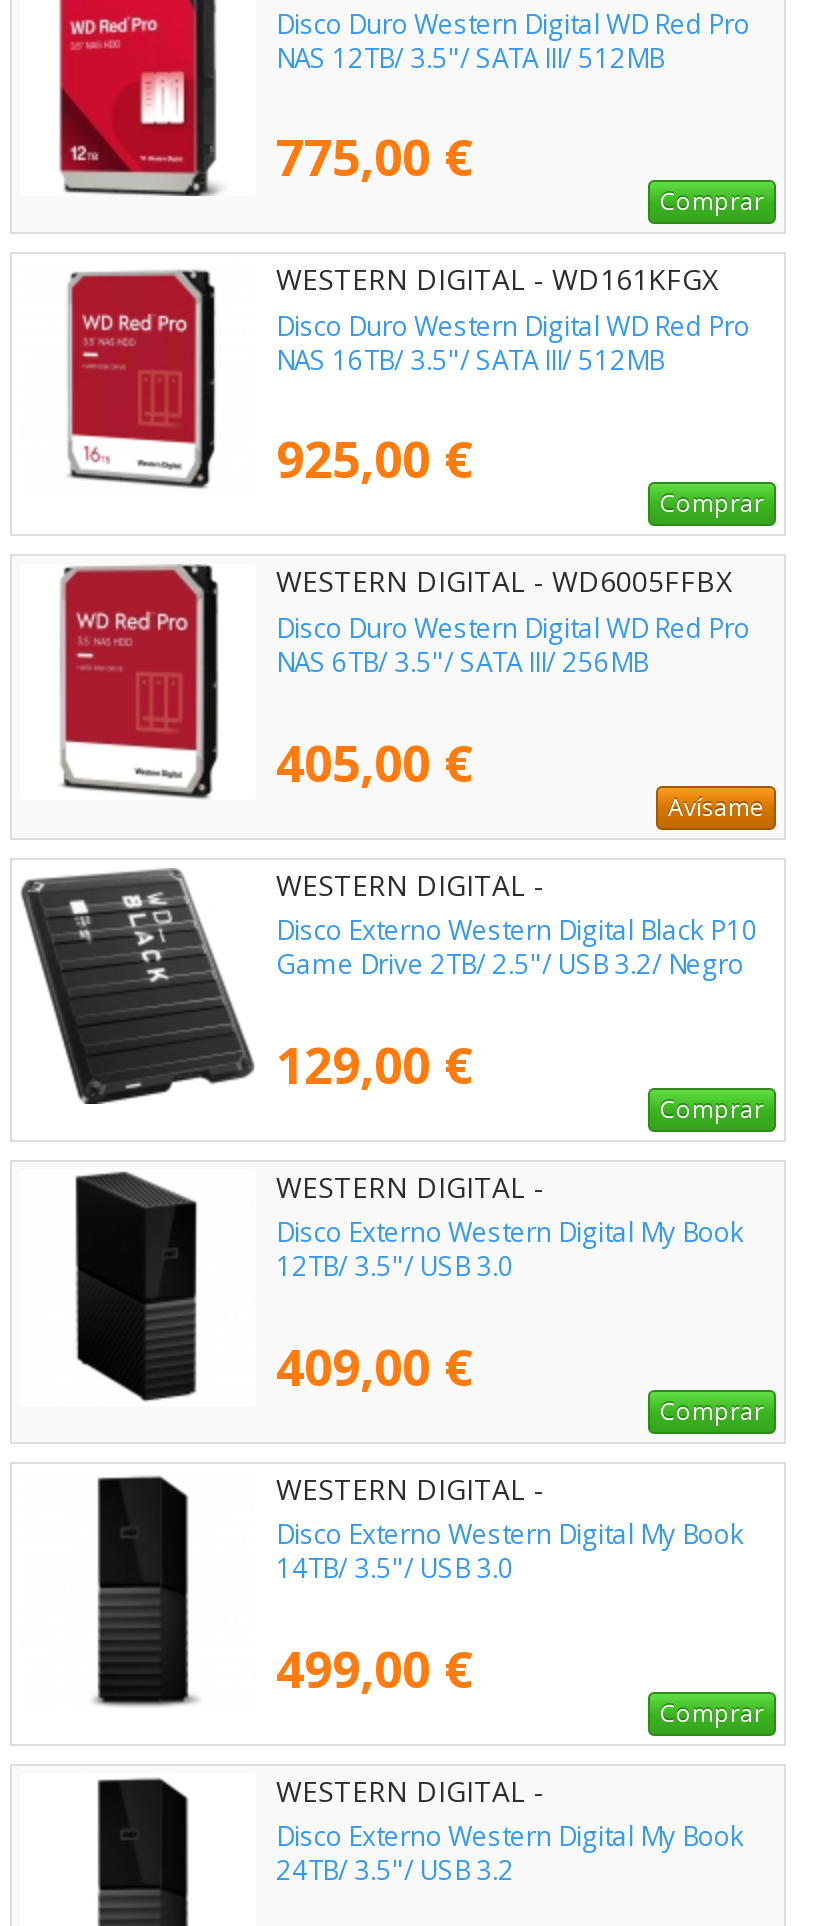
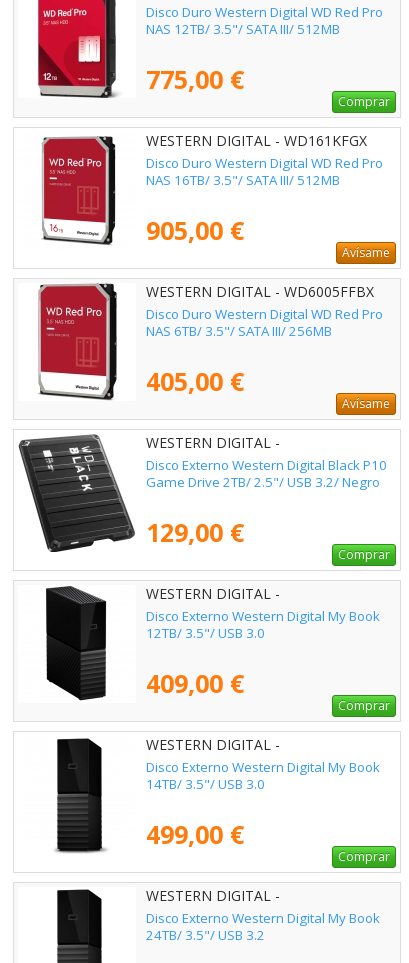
[276,425,764,521] 925,00 € | Comprar -> [146,213,390,261] 905,00 € | Avísame

